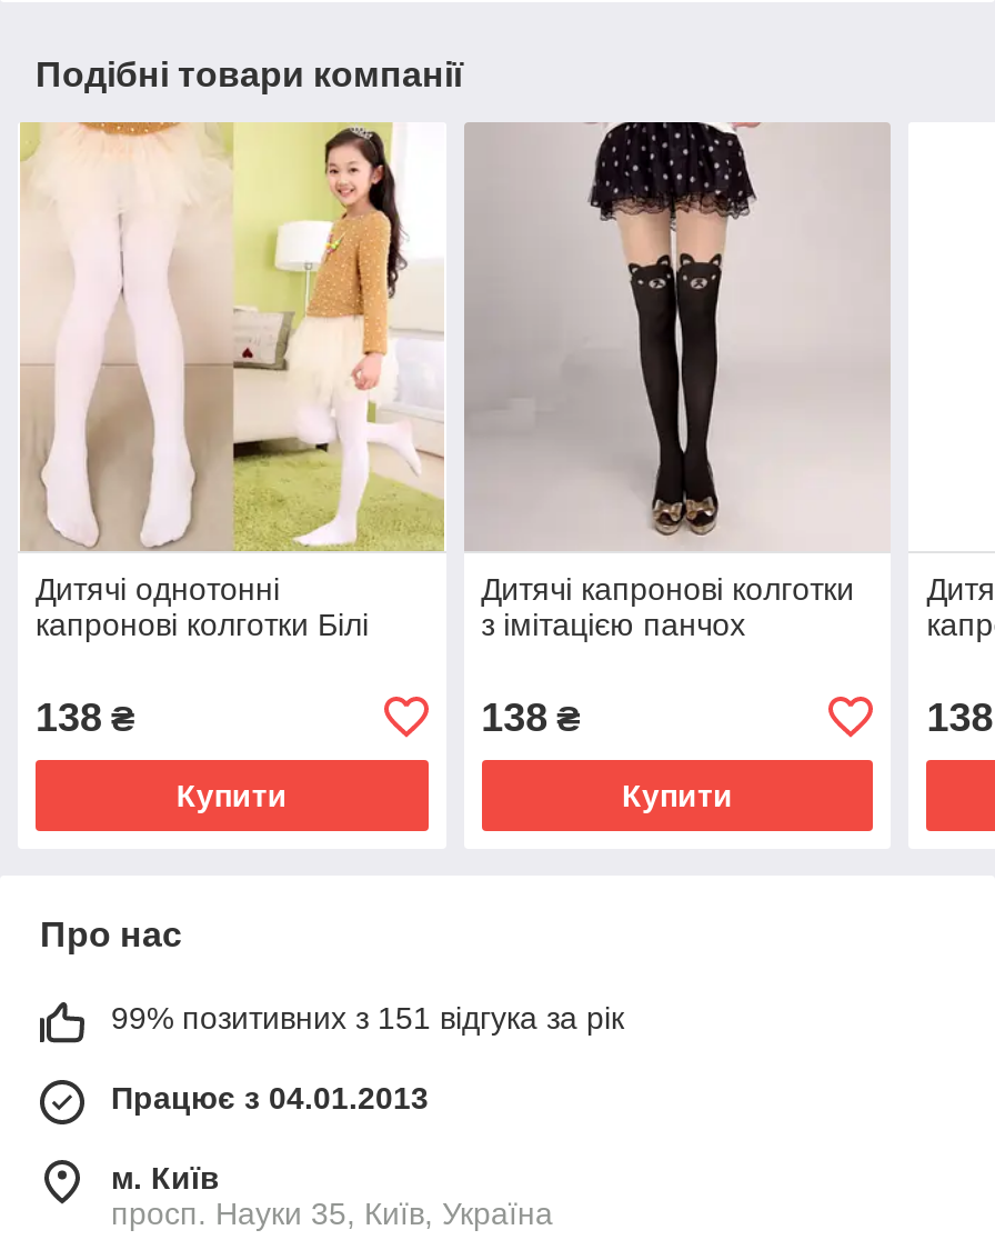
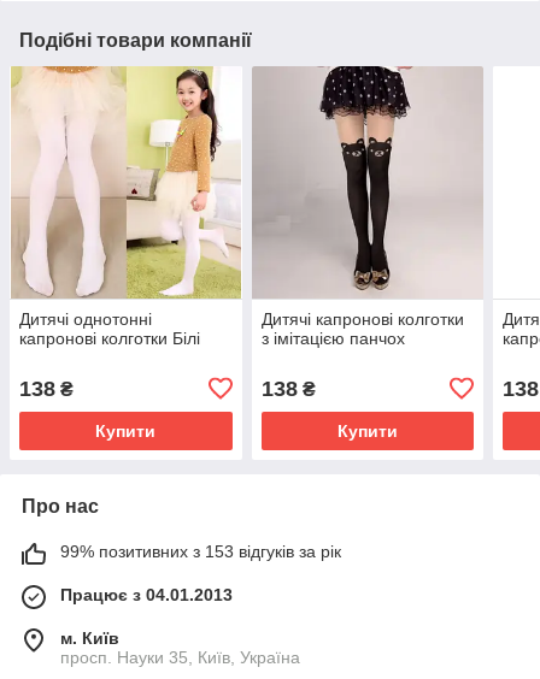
[111,1000,624,1035] 99% позитивних з 151 відгука за рік -> [60,542,341,561] 99% позитивних з 153 відгуків за рік

